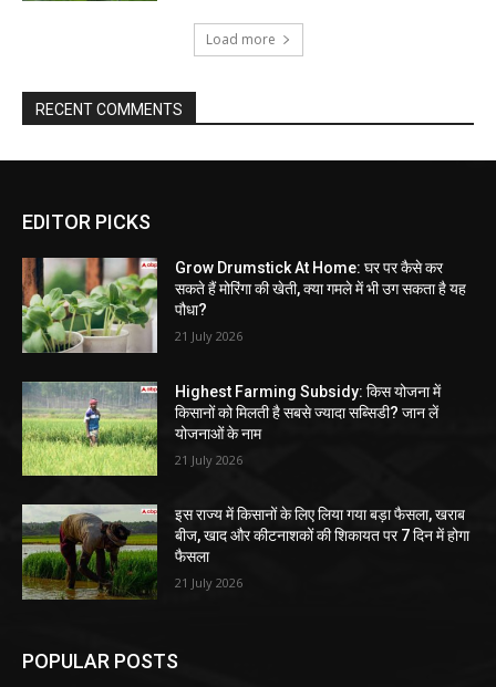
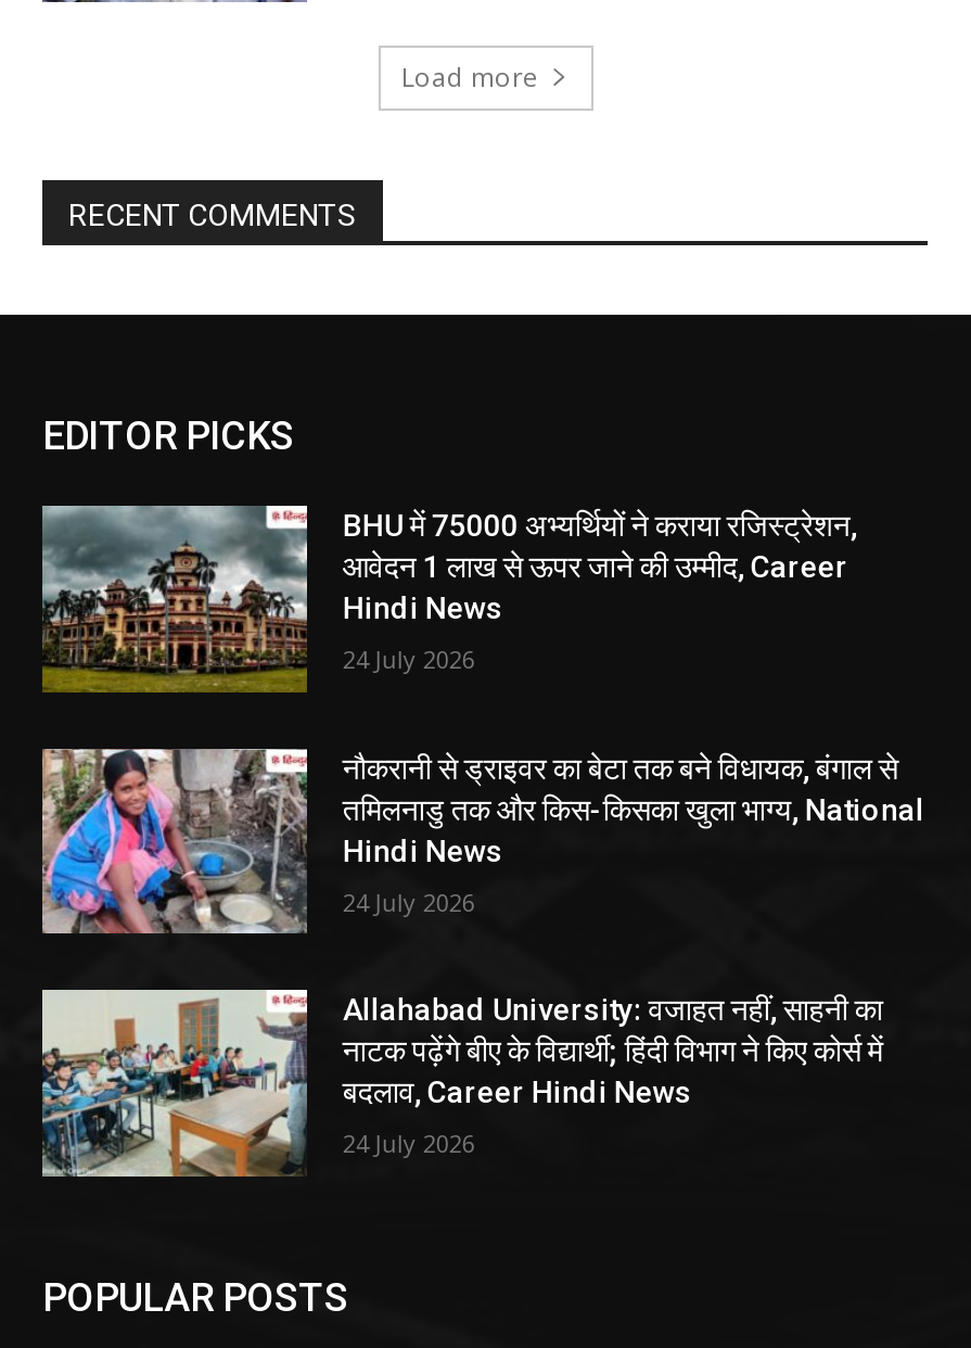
[21,257,467,354] [image] | Grow Drumstick At Home: घर पर कैसे कर | सकते हैं मोरिंगा की खेती, क्या गमले में भी उग सकता है यह | पौधा? -> [42,504,857,692] [image] | BHU में 75000 अभ्यर्थियों ने कराया रजिस्ट्रेशन, | आवेदन 1 लाख से ऊपर जाने की उम्मीद, Career | Hindi News
[175,328,243,344] 21 July 2026 -> [343,643,475,675] 24 July 2026
[22,382,441,477] [image] | Highest Farming Subsidy: किस योजना में | किसानों को मिलती है सबसे ज्यादा सब्सिडी? जान लें | योजनाओं के नाम -> [40,749,924,936] [image] | नौकरानी से ड्राइवर का बेटा तक बने विधायक, बंगाल से | तमिलनाडु तक और किस-किसका खुला भाग्य, National | Hindi News
[175,451,243,468] 21 July 2026 -> [343,885,475,918] 24 July 2026
[21,504,470,600] [image] | इस राज्य में किसानों के लिए लिया गया बड़ा फैसला, खराब | बीज, खाद और कीटनाशकों की शिकायत पर 7 दिन में होगा | फैसला -> [40,992,883,1179] [image] | Allahabad University: वजाहत नहीं, साहनी का | नाटक पढ़ेंगे बीए के विद्यार्थी; हिंदी विभाग ने किए कोर्स में | बदलाव, Career Hindi News
[175,575,243,591] 21 July 2026 -> [343,1128,475,1160] 24 July 2026

